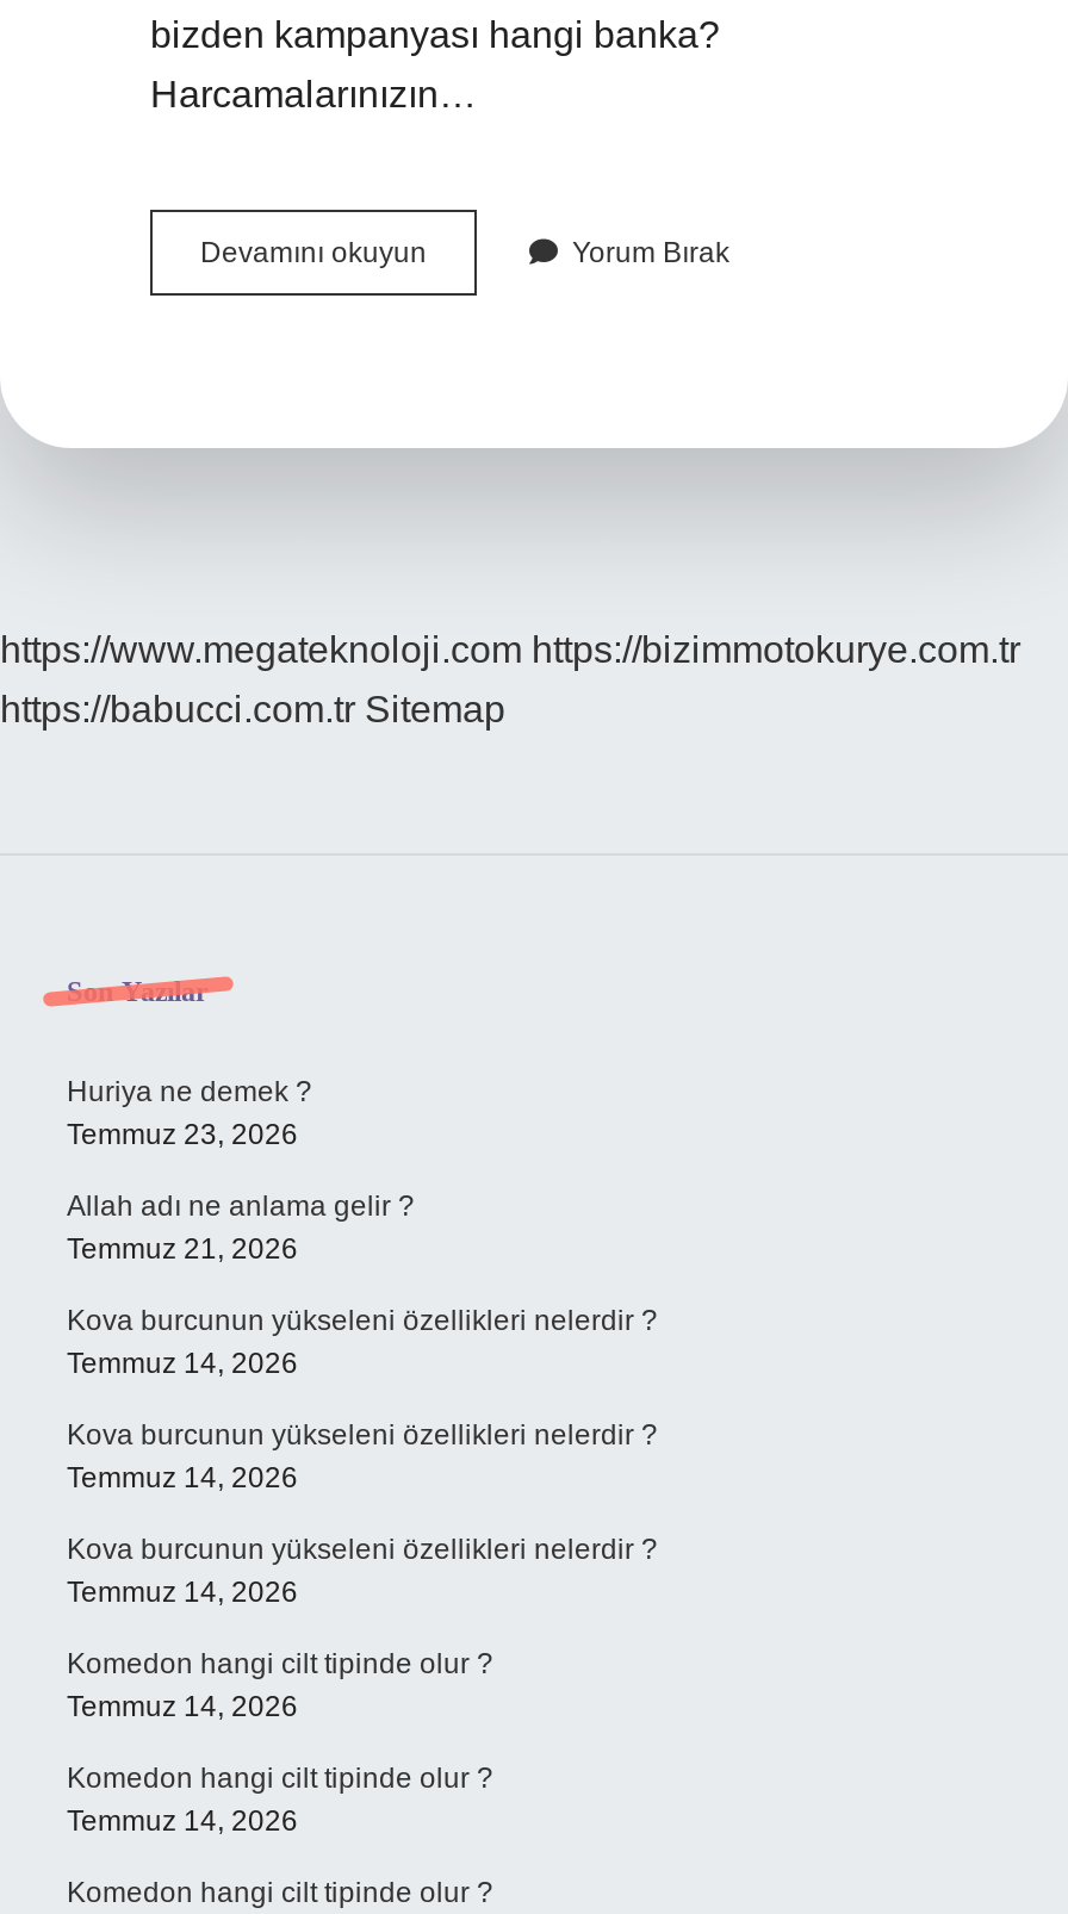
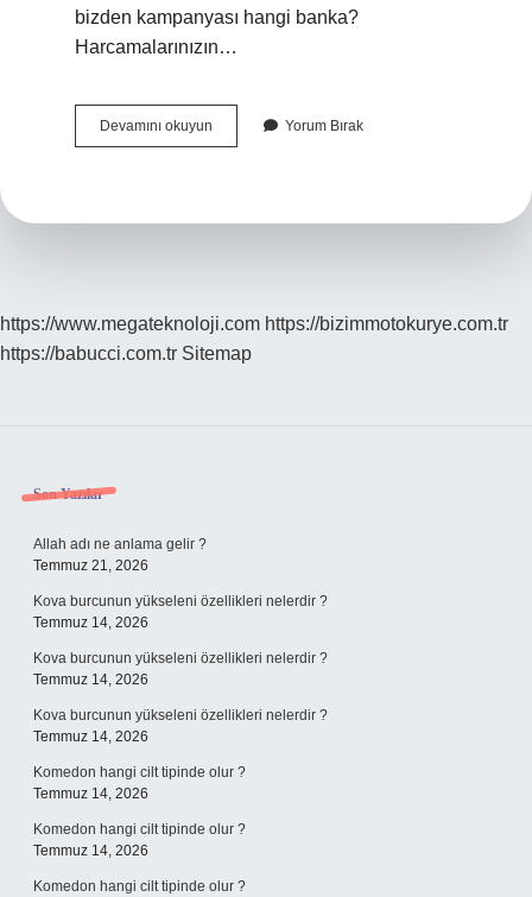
[67,1075,312,1151] Huriya ne demek ? | Temmuz 23, 2026 -> none

